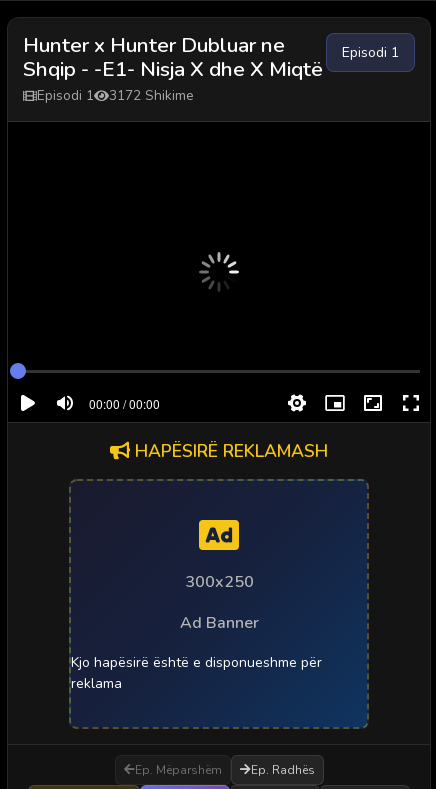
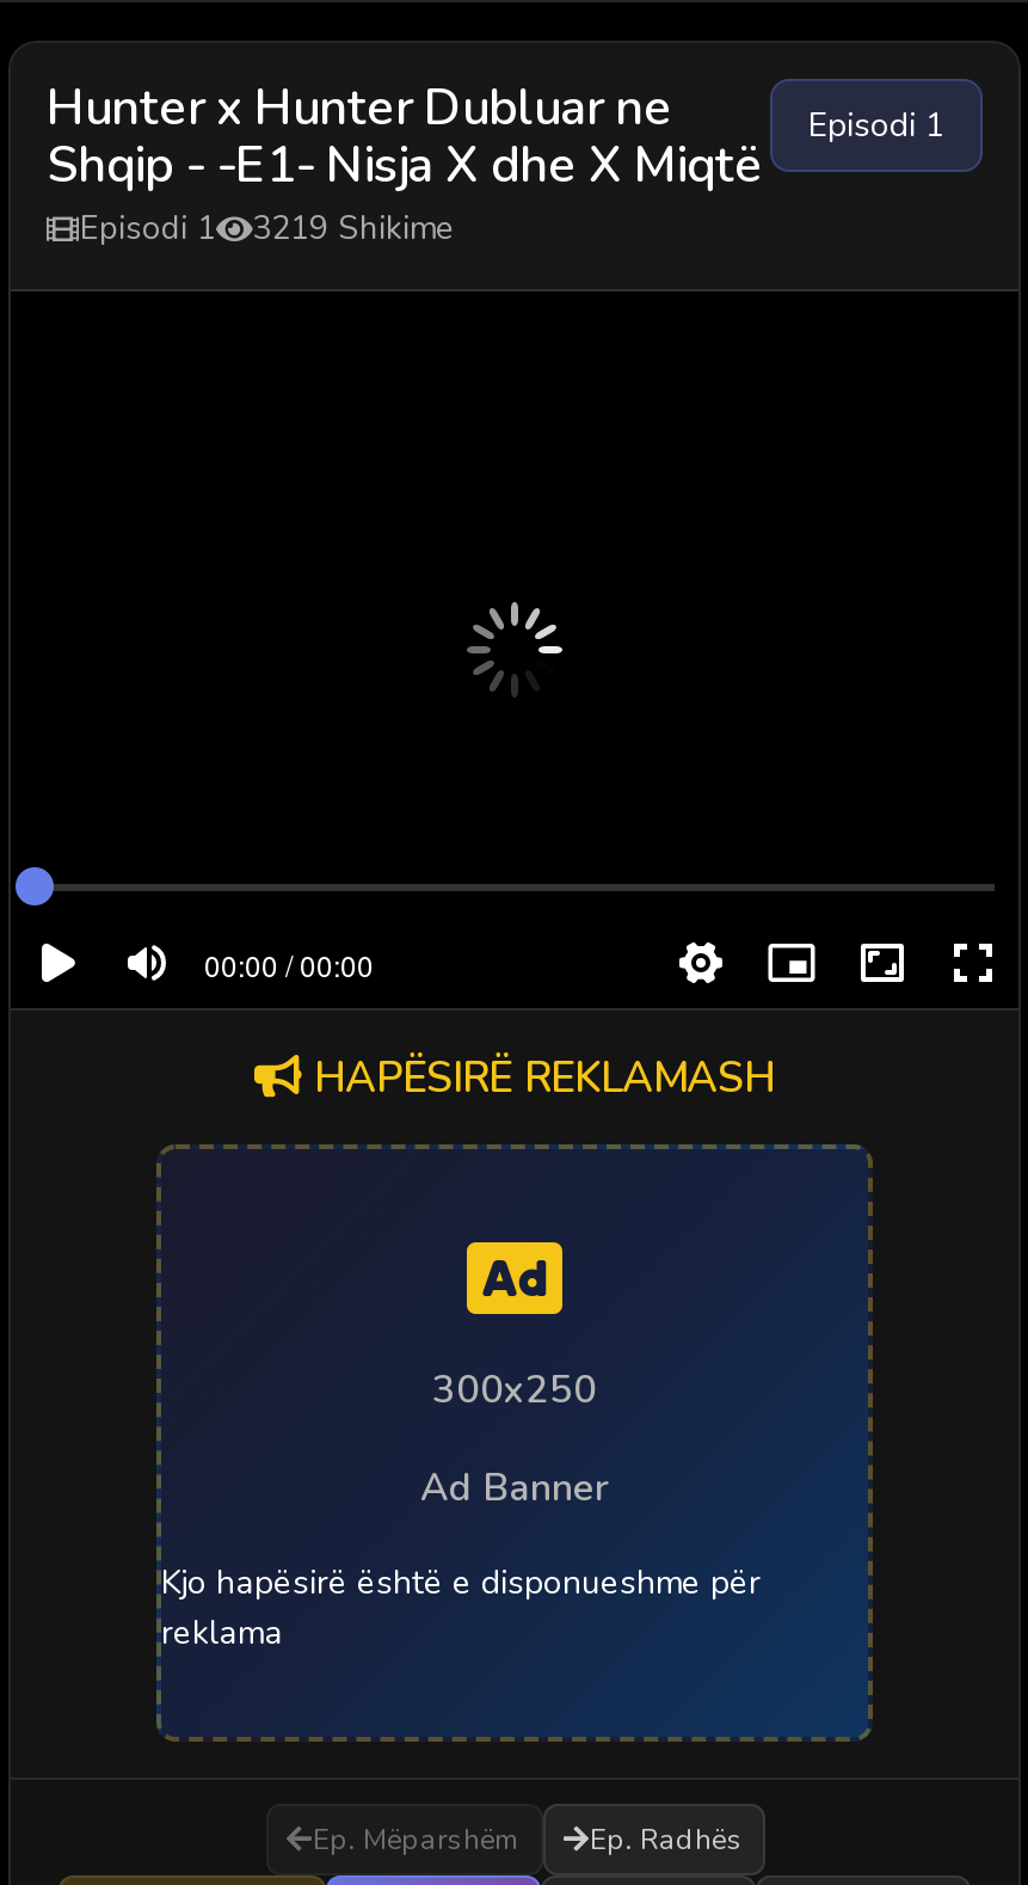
[37,86,194,105] Episodi 1 3172 Shikime -> [80,205,455,251] Episodi 1 3219 Shikime

